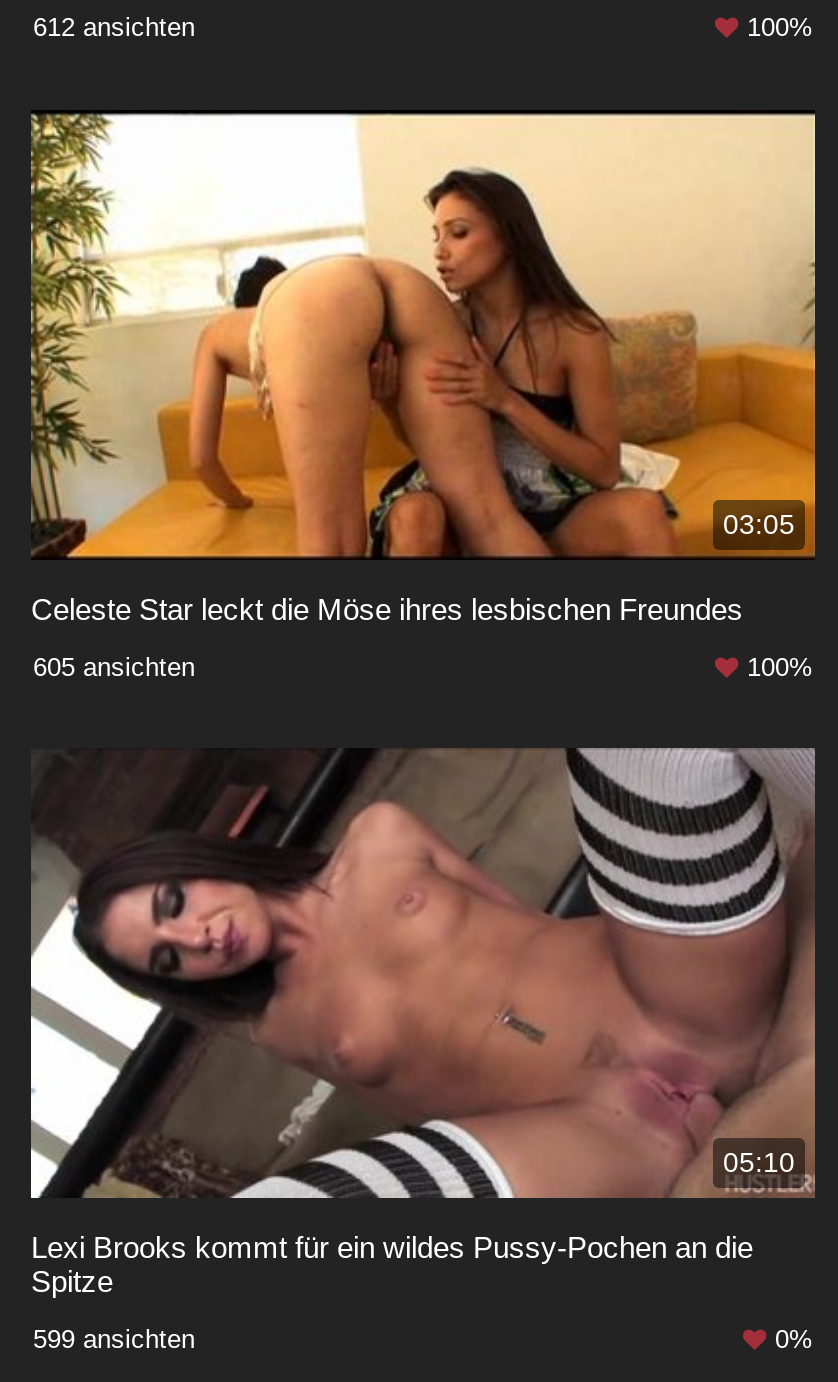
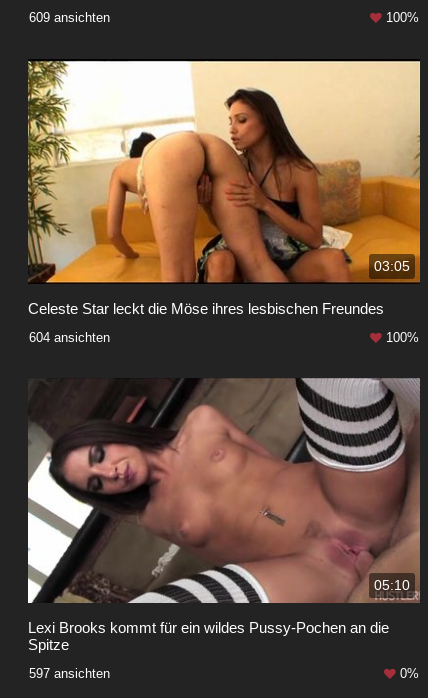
[33,12,195,42] 612 ansichten -> [29,10,110,25] 609 ansichten
[33,651,195,681] 605 ansichten -> [29,330,110,345] 604 ansichten
[33,1324,195,1354] 599 ansichten -> [29,666,110,681] 597 ansichten

